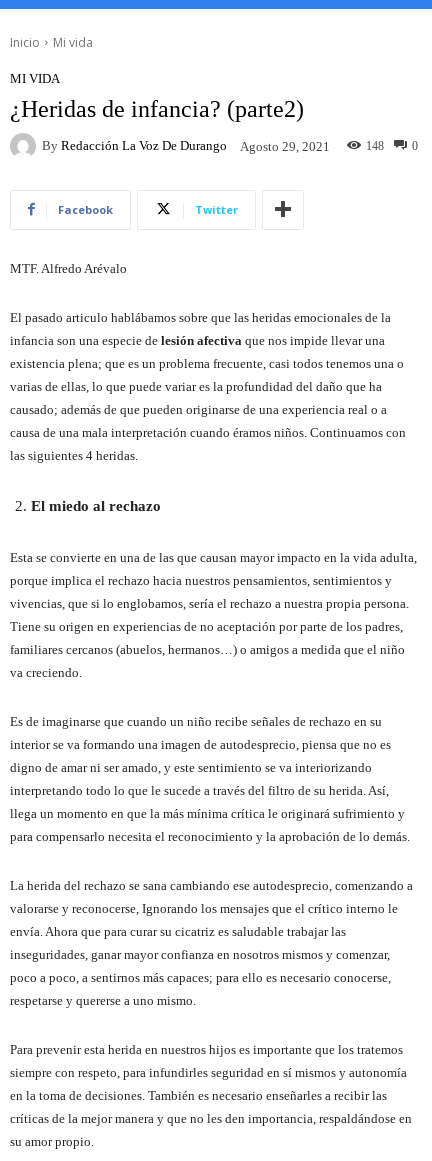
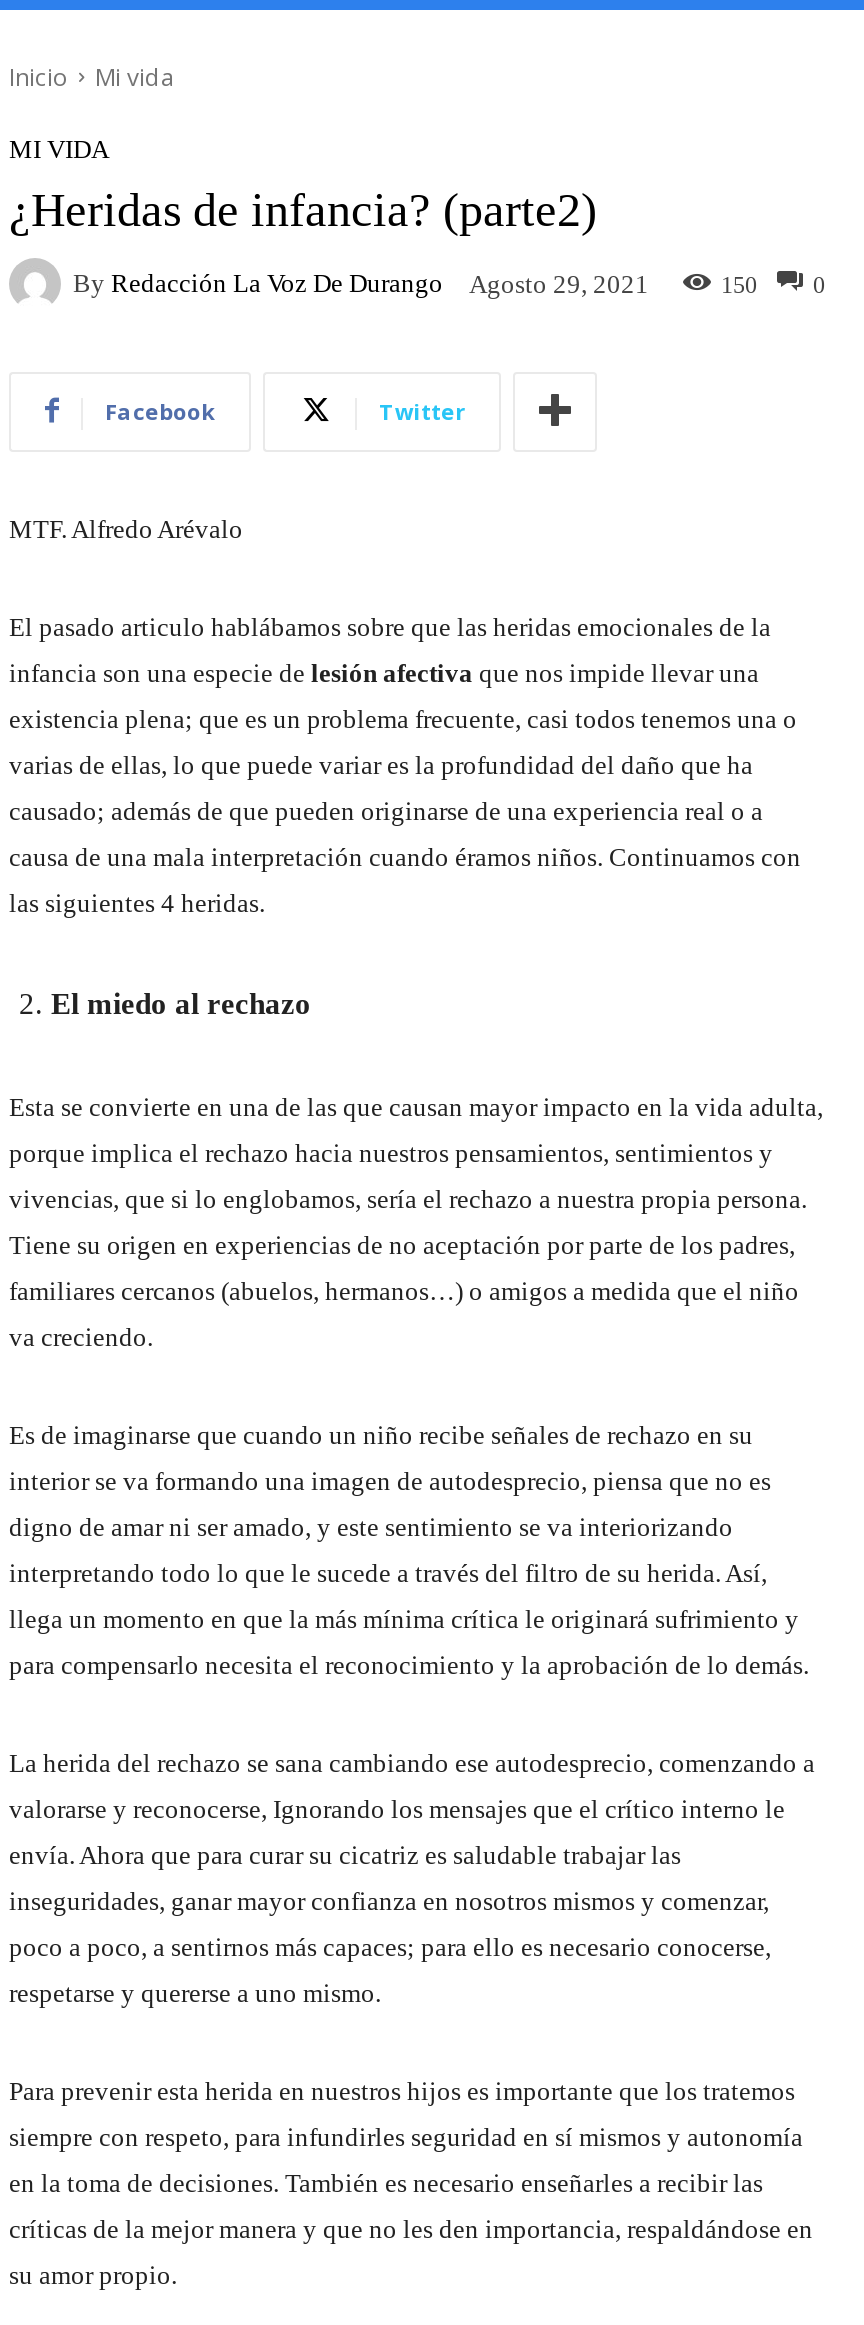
[366,139,418,153] 148 0 -> [721,270,825,298] 150 0

